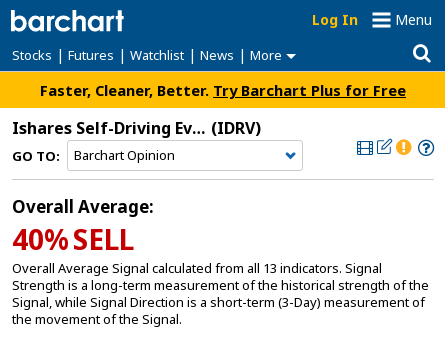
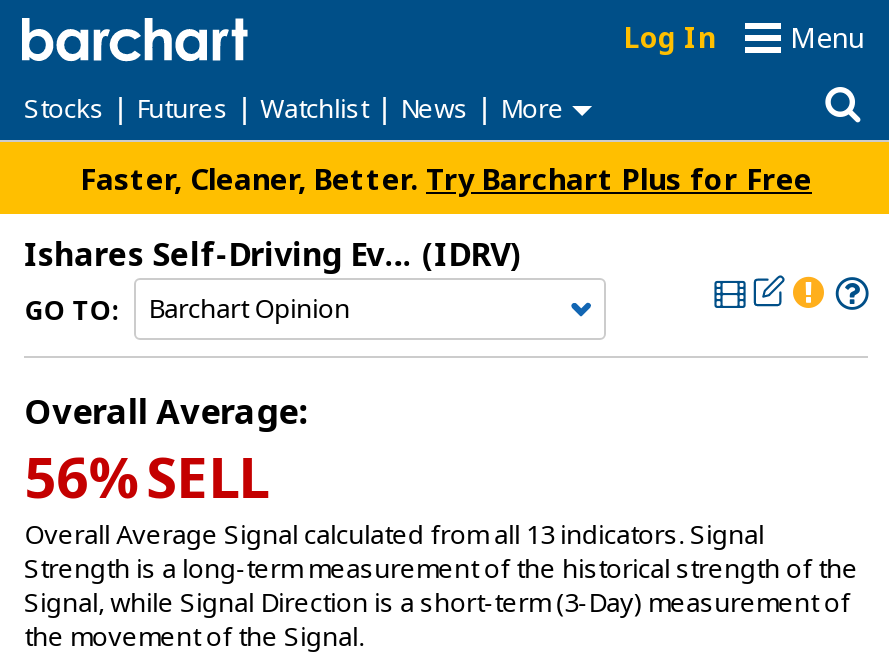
[12,220,134,258] 40% SELL -> [24,438,268,514] 56% SELL

